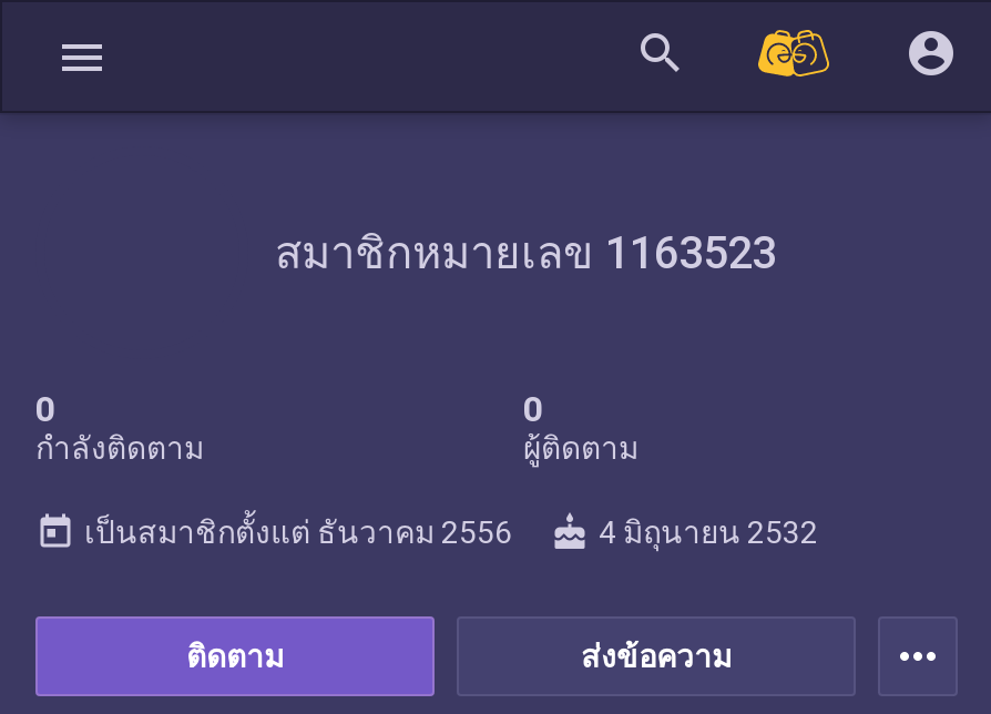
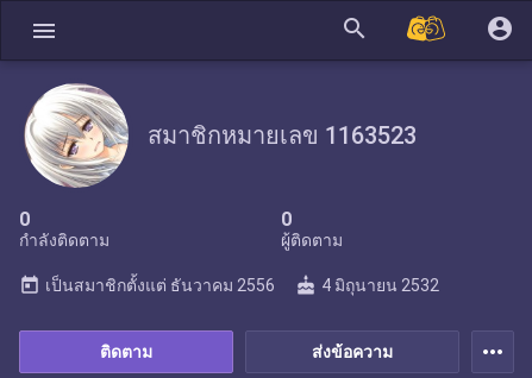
none -> [23,82,130,189] [image]

